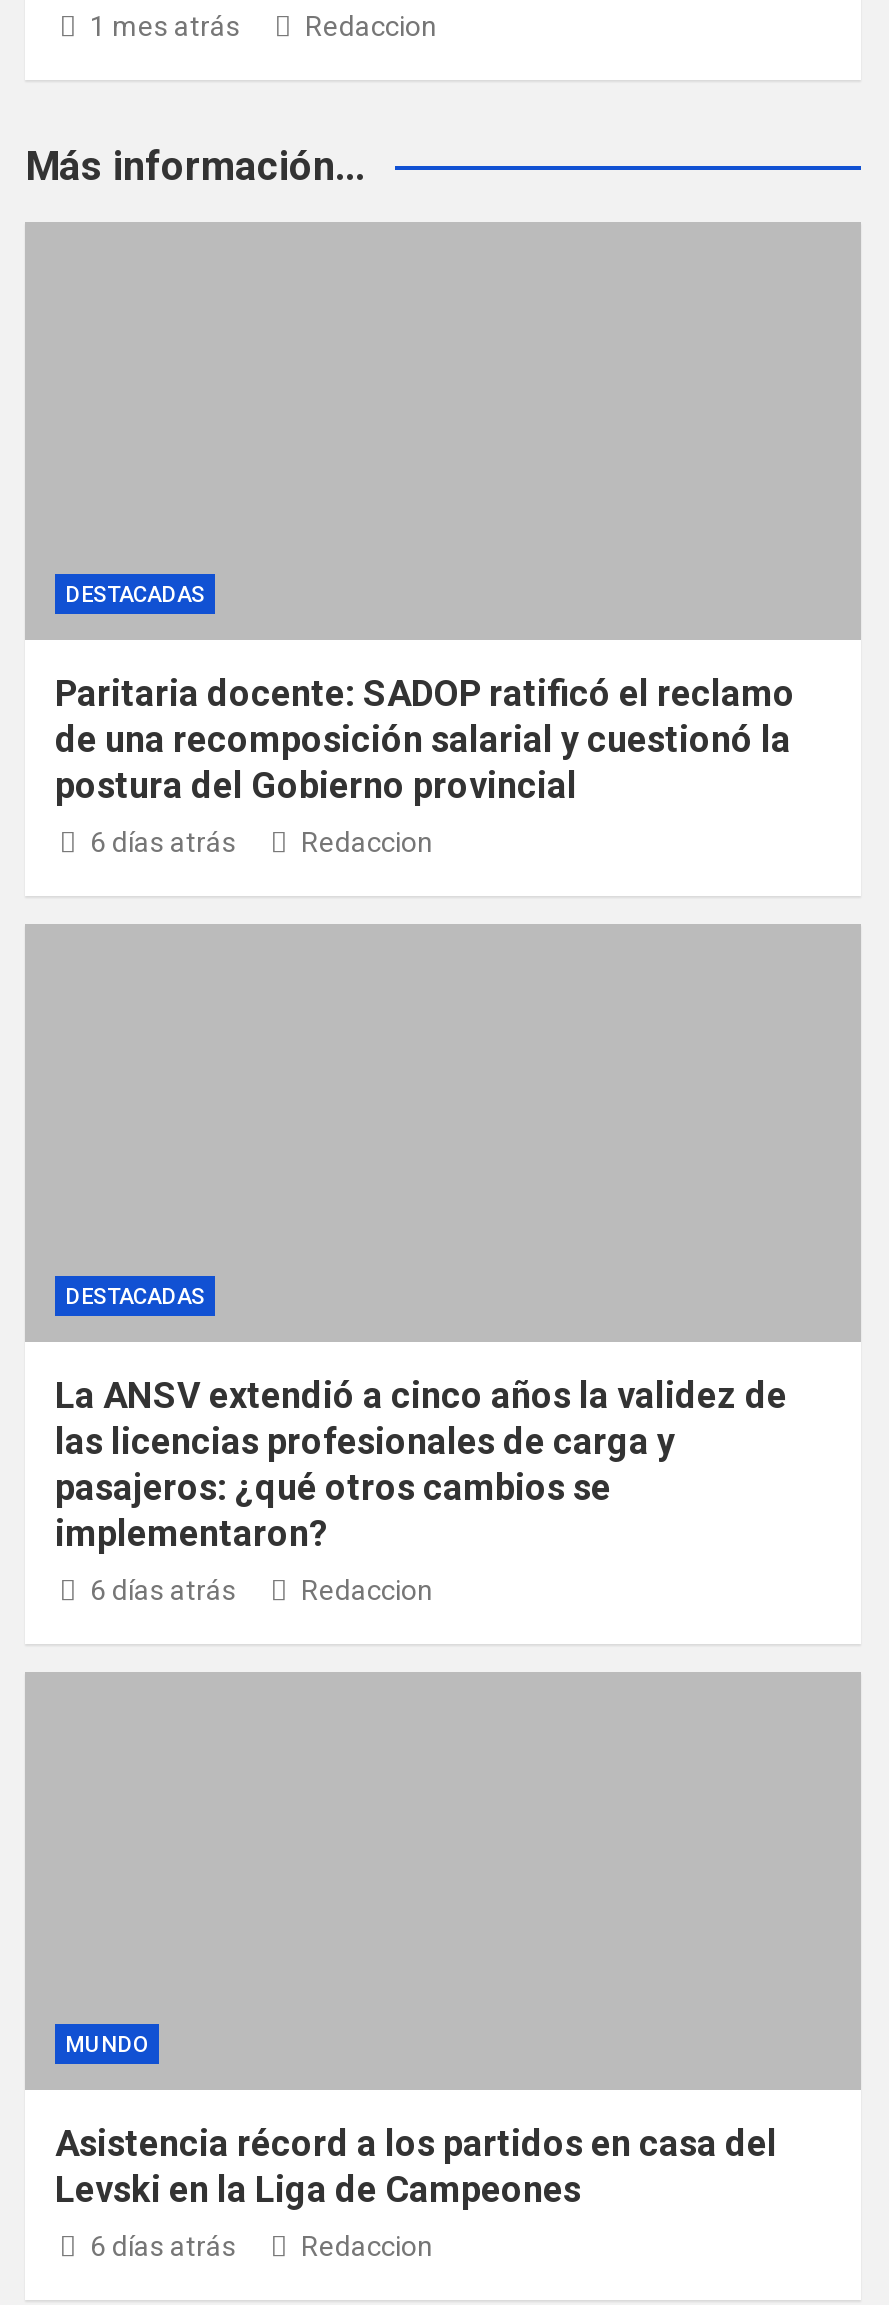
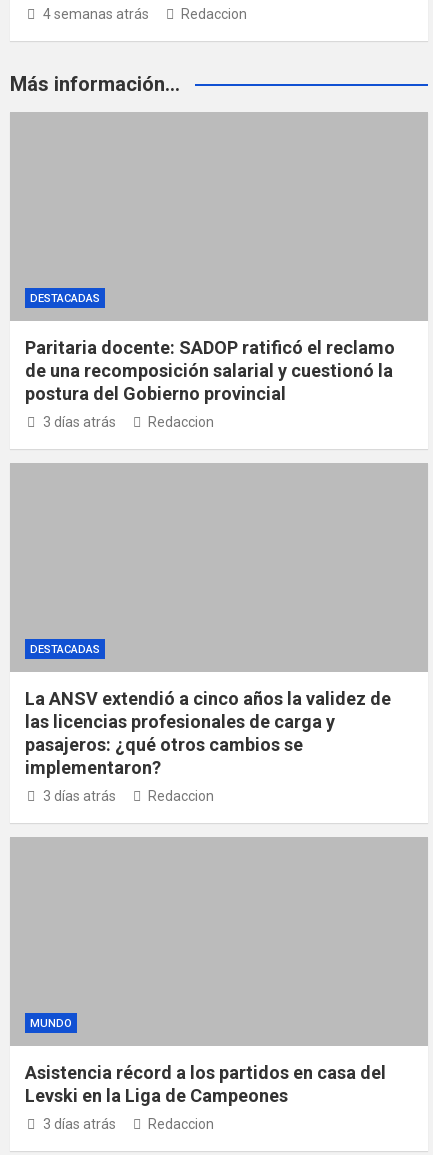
[90,11,240,43] 1 mes atrás -> [42,6,148,22] 4 semanas atrás
[90,827,236,859] 6 días atrás -> [42,414,115,430] 3 días atrás
[90,1575,236,1607] 6 días atrás -> [42,788,115,804] 3 días atrás
[90,2231,236,2263] 6 días atrás -> [42,1116,115,1132] 3 días atrás

